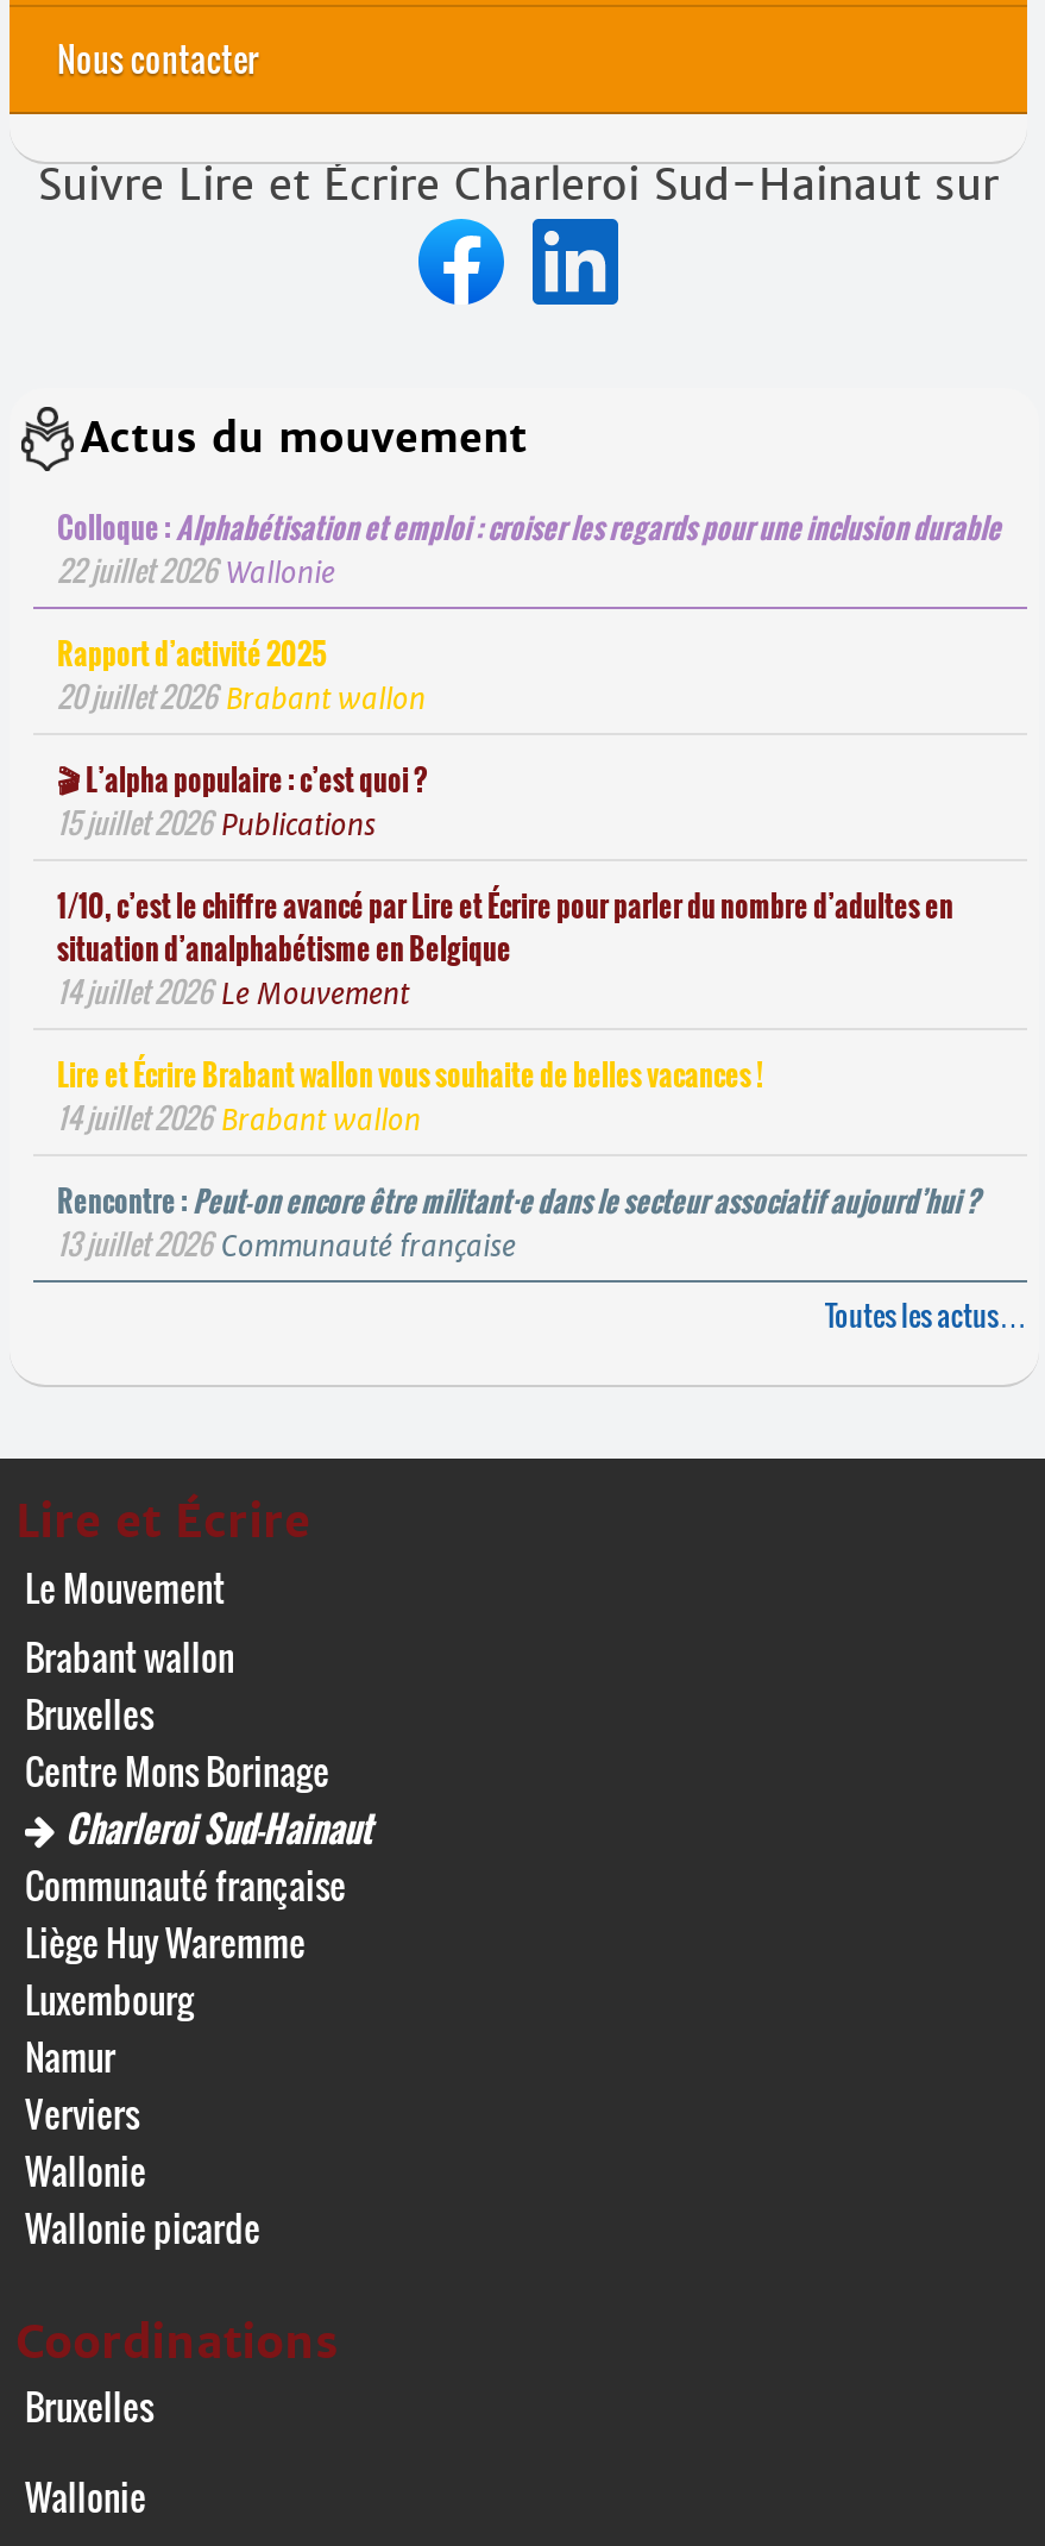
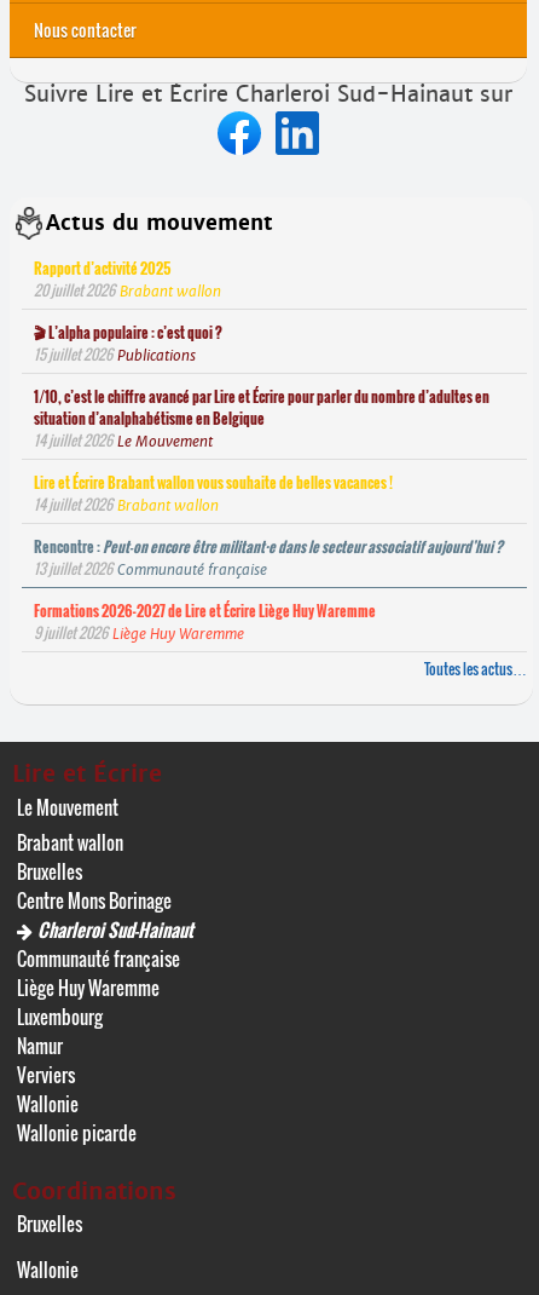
[57,508,1001,591] Colloque :Alphabétisation et emploi : croiser les regards pour une inclusion durable | 22 juillet 2026 Wallonie -> none
moved [57,634,980,1265] -> [34,258,503,579]: Rapport d’activité 2025 | 20 juillet 2026 Brabant wallon | 1/10, c’est le chiffre avancé par Lire et Écrire pour parler du nombre d’adultes en | situation d’analphabétisme en Belgique | Lire et Écrire Brabant wallon vous souhaite de belles vacances ! | 14 juillet 2026 Brabant wallon | Rencontre : Peut-on encore être militant·e dans le secteur associatif aujourd’hui ? | 13 juillet 2026 Communauté française
none -> [34,601,376,643] Formations 2026-2027 de Lire et Écrire Liège Huy Waremme | 9 juillet 2026 Liège Huy Waremme

